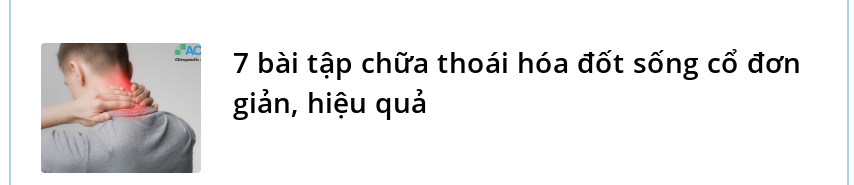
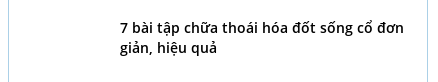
[39,41,203,175] [image] -> none

